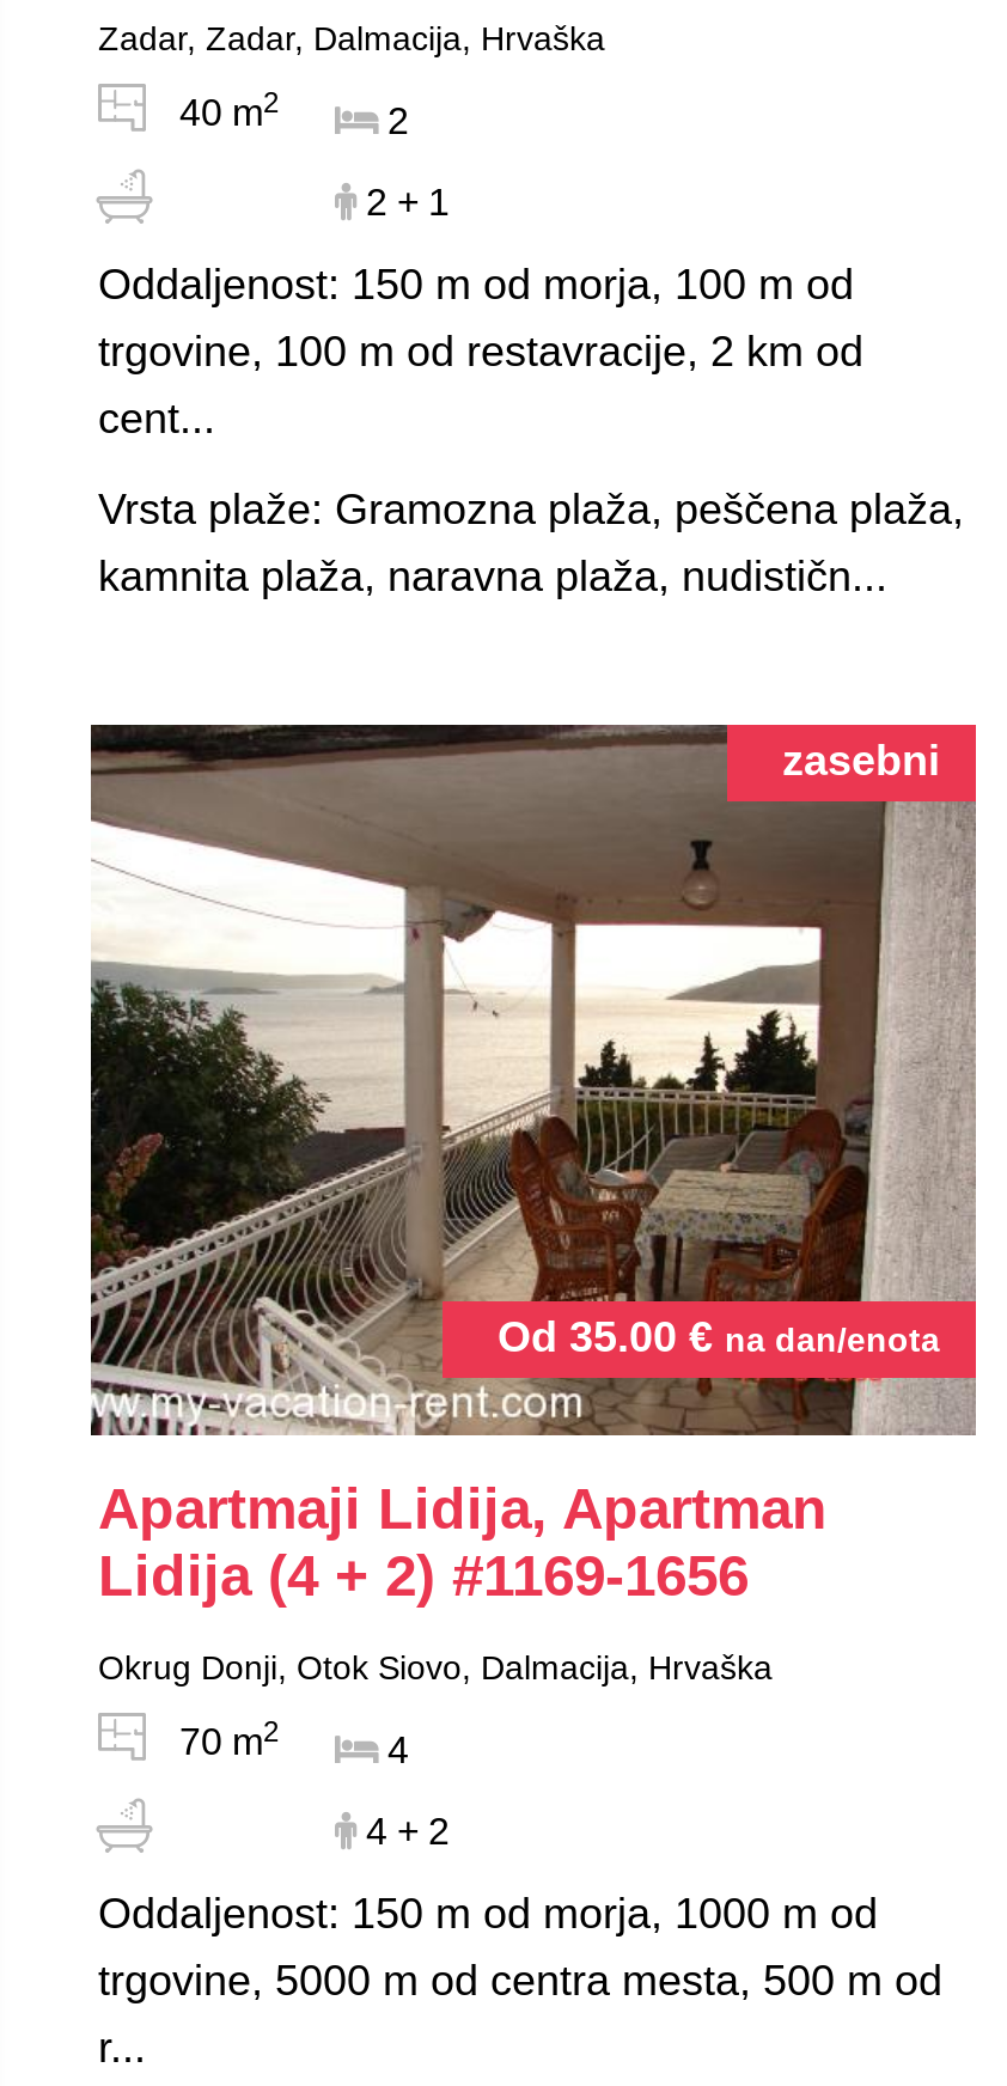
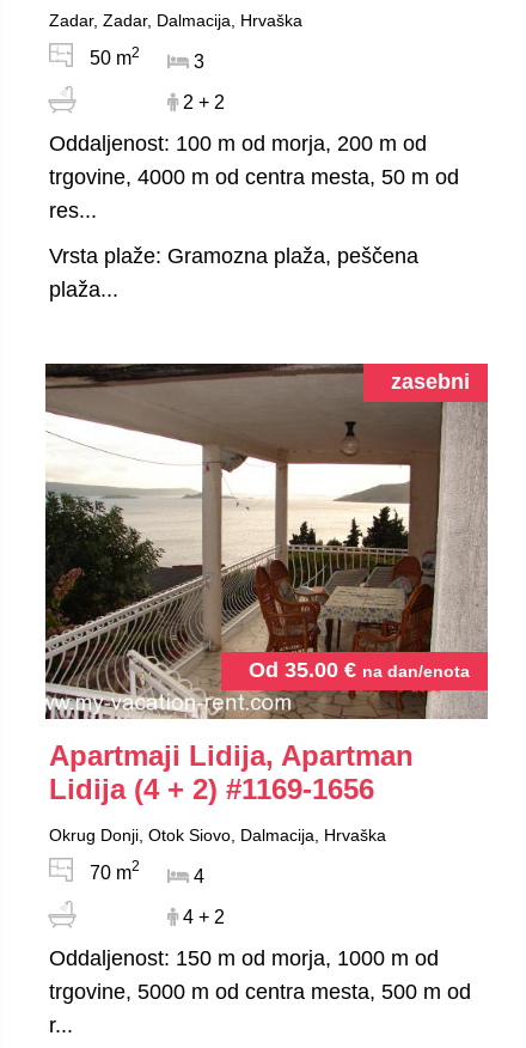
[179,86,409,142] 40 m2 | 2 -> [90,44,204,72] 50 m2 | 3
[356,182,450,223] 2 + 1 -> [178,92,225,113] 2 + 2
[98,261,863,443] Oddaljenost: 150 m od morja, 100 m od | trgovine, 100 m od restavracije, 2 km od | cent... -> [49,132,459,223] Oddaljenost: 100 m od morja, 200 m od | trgovine, 4000 m od centra mesta, 50 m od | res...
[98,486,964,600] Vrsta plaže: Gramozna plaža, peščena plaža, | kamnita plaža, naravna plaža, nudističn... -> [49,244,418,301] Vrsta plaže: Gramozna plaža, peščena | plaža...

